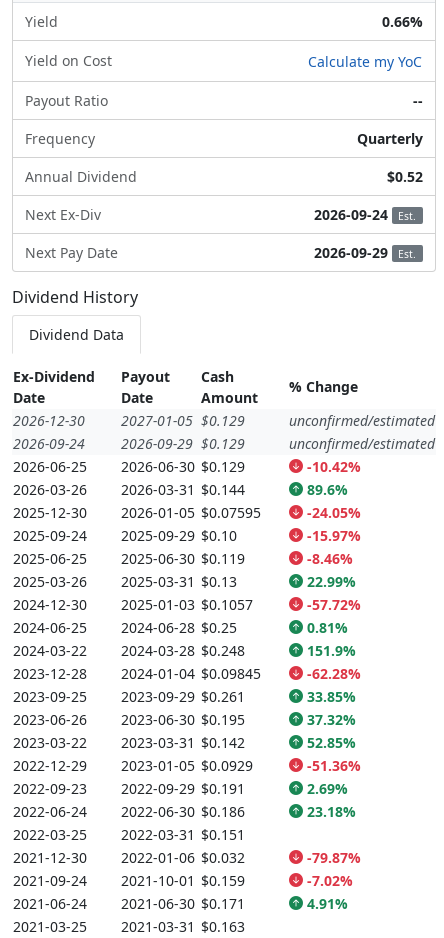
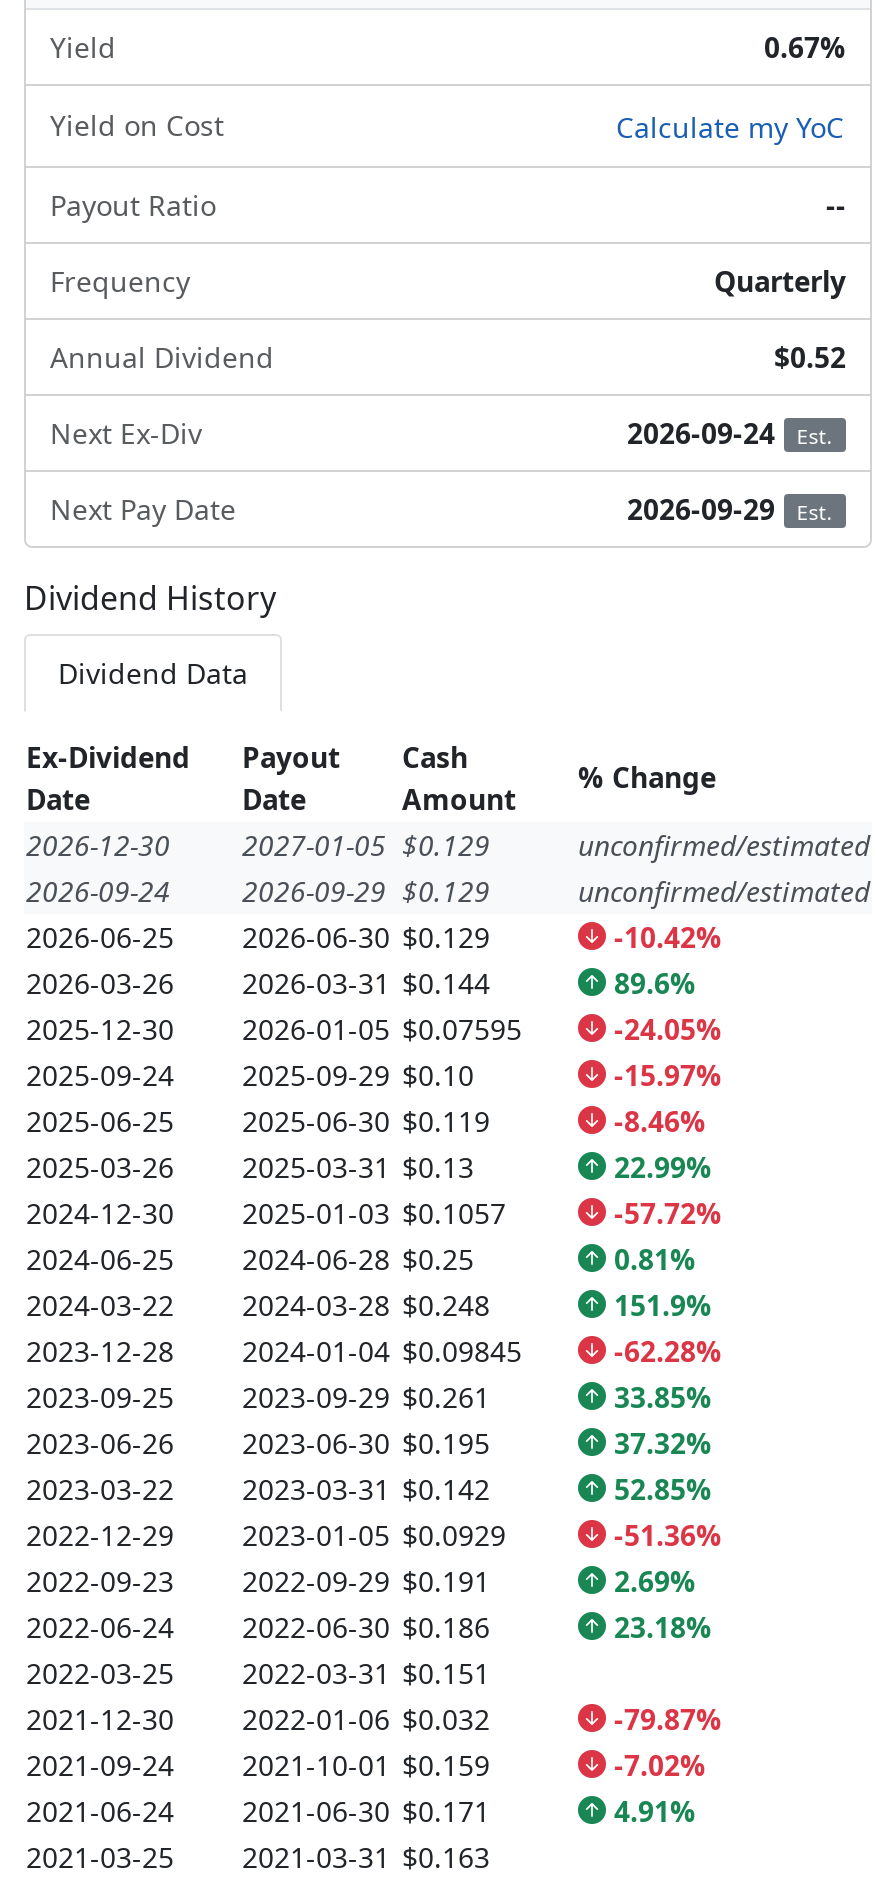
[382,12,423,31] 0.66% -> [764,28,846,66] 0.67%

